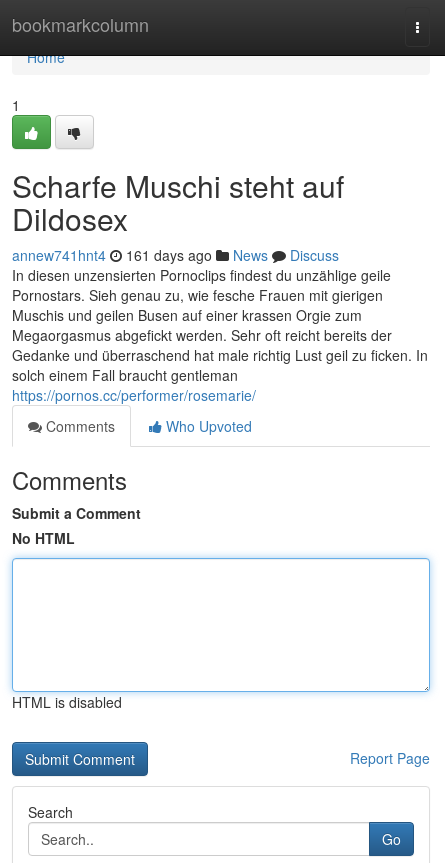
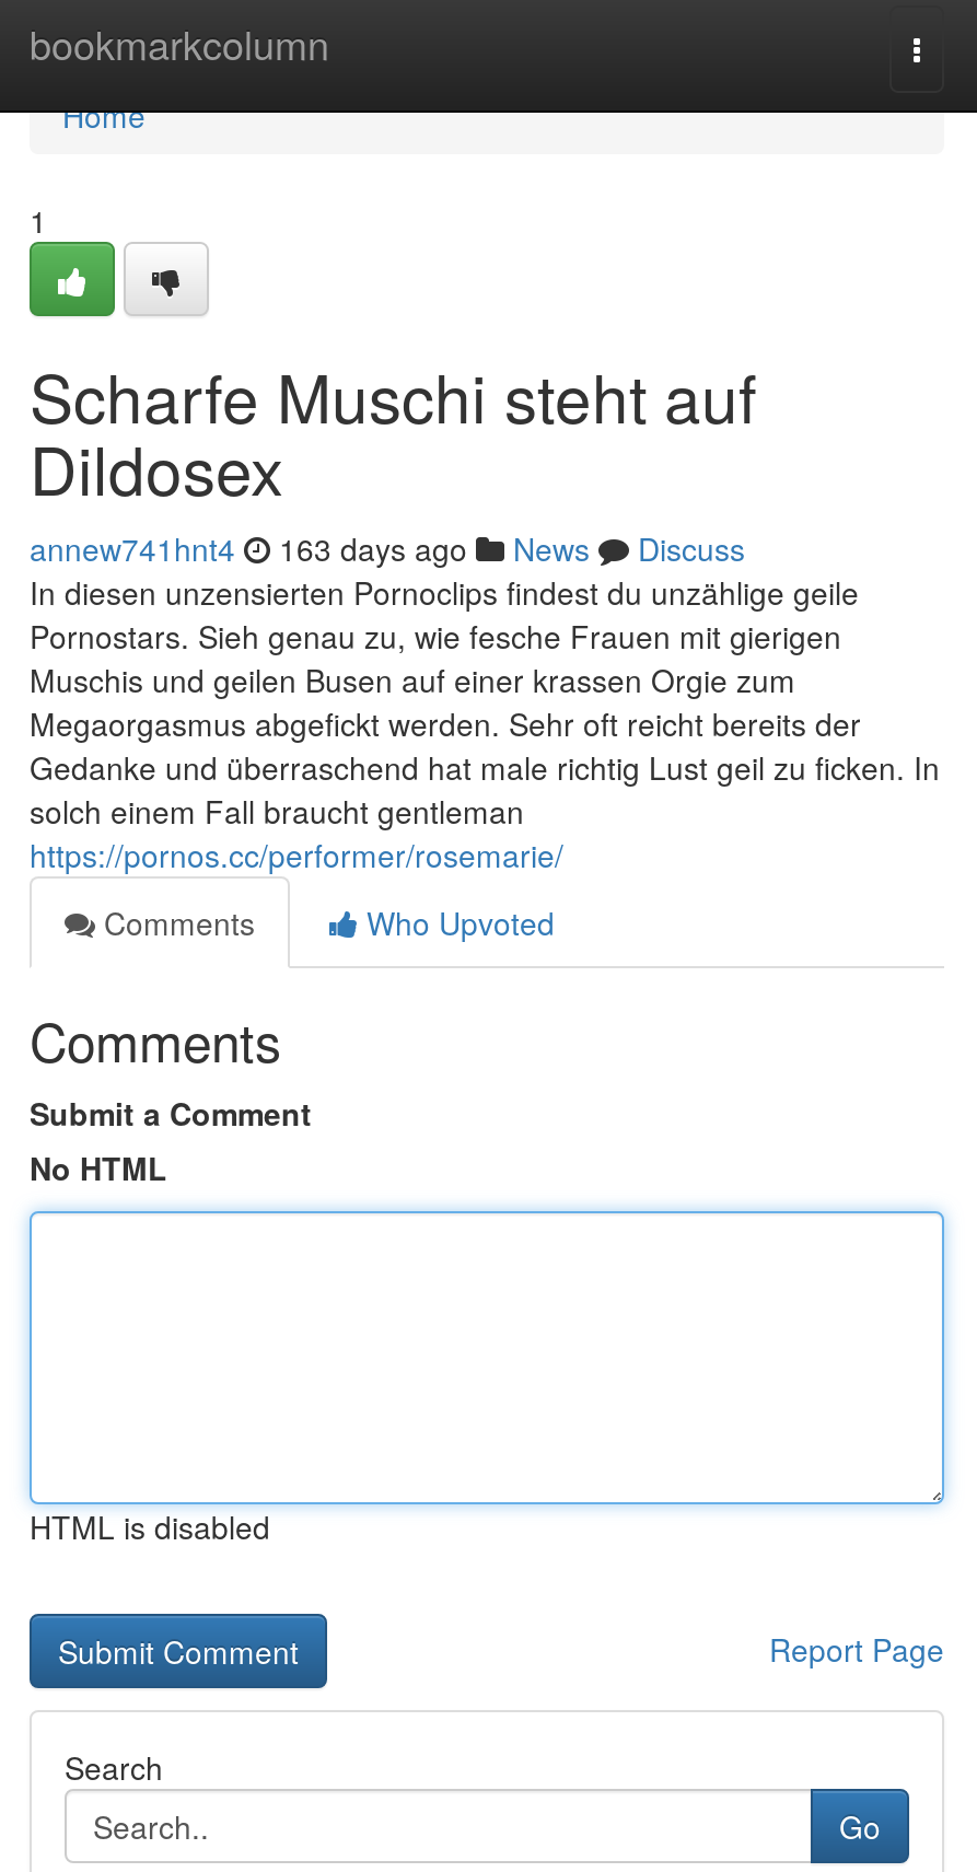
[12,245,339,265] annew741hnt4 161 days ago News Discuss -> [30,526,745,570] annew741hnt4 163 days ago News Discuss

